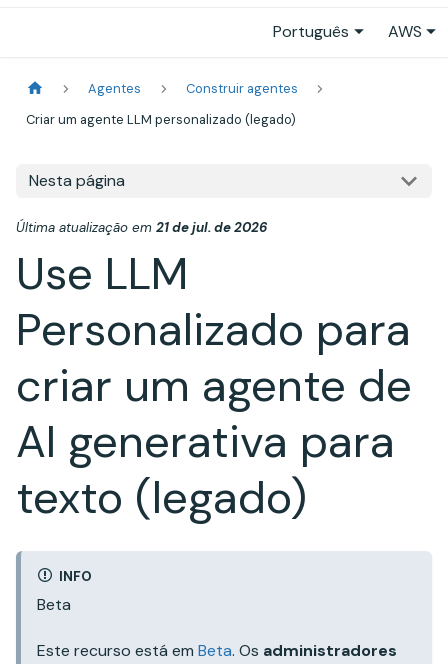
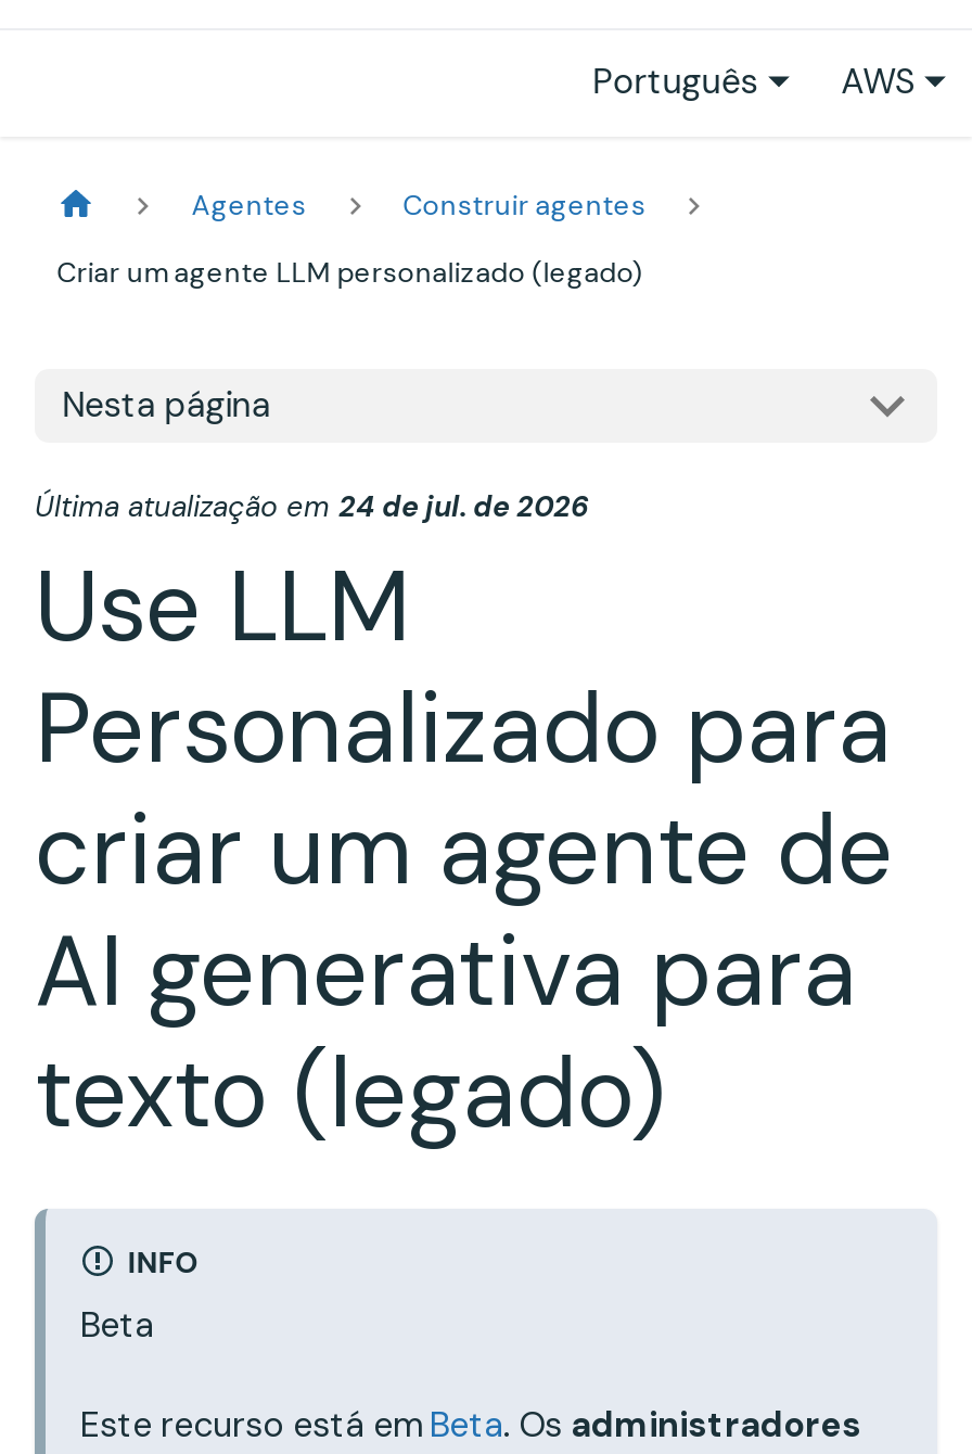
[16,219,267,236] Última atualização em 21 de jul. de 2026 -> [35,488,588,525] Última atualização em 24 de jul. de 2026

